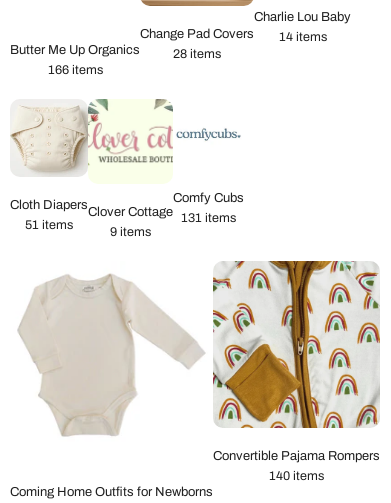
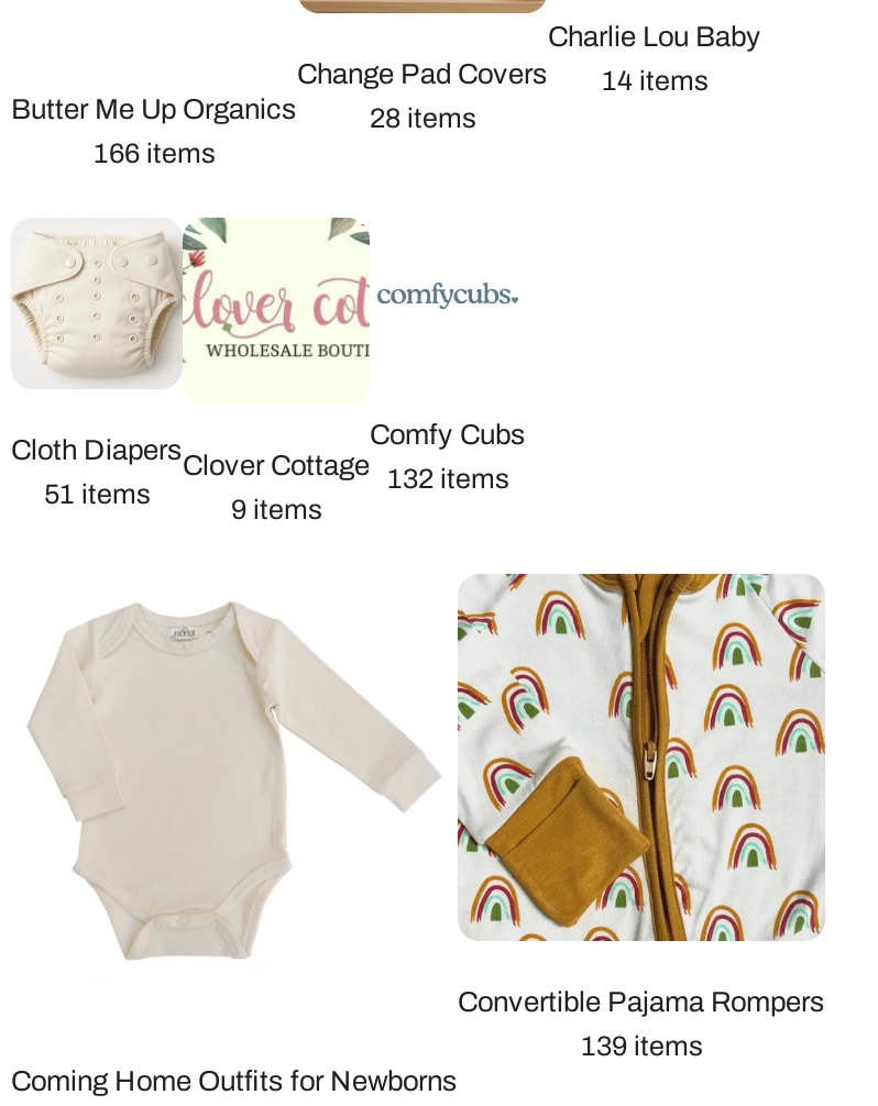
[10,198,236,225] Cloth Diapers Clover Cottage 131 items -> [11,435,508,495] Cloth Diapers Clover Cottage 132 items
[269,469,324,483] 140 items -> [581,1031,702,1062] 139 items

